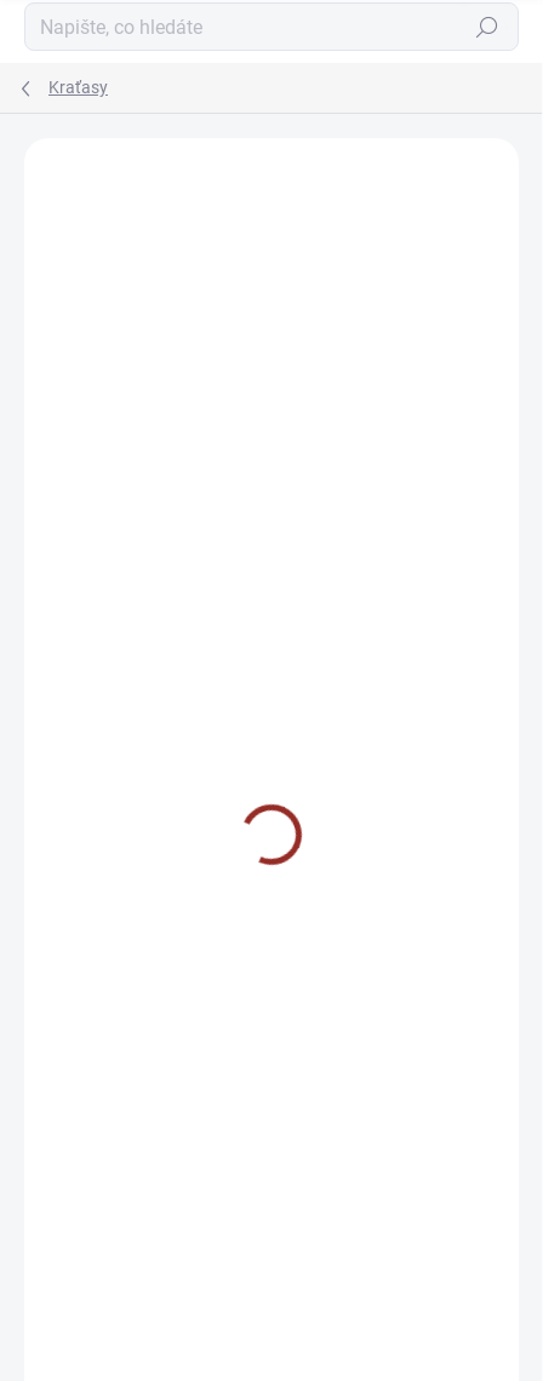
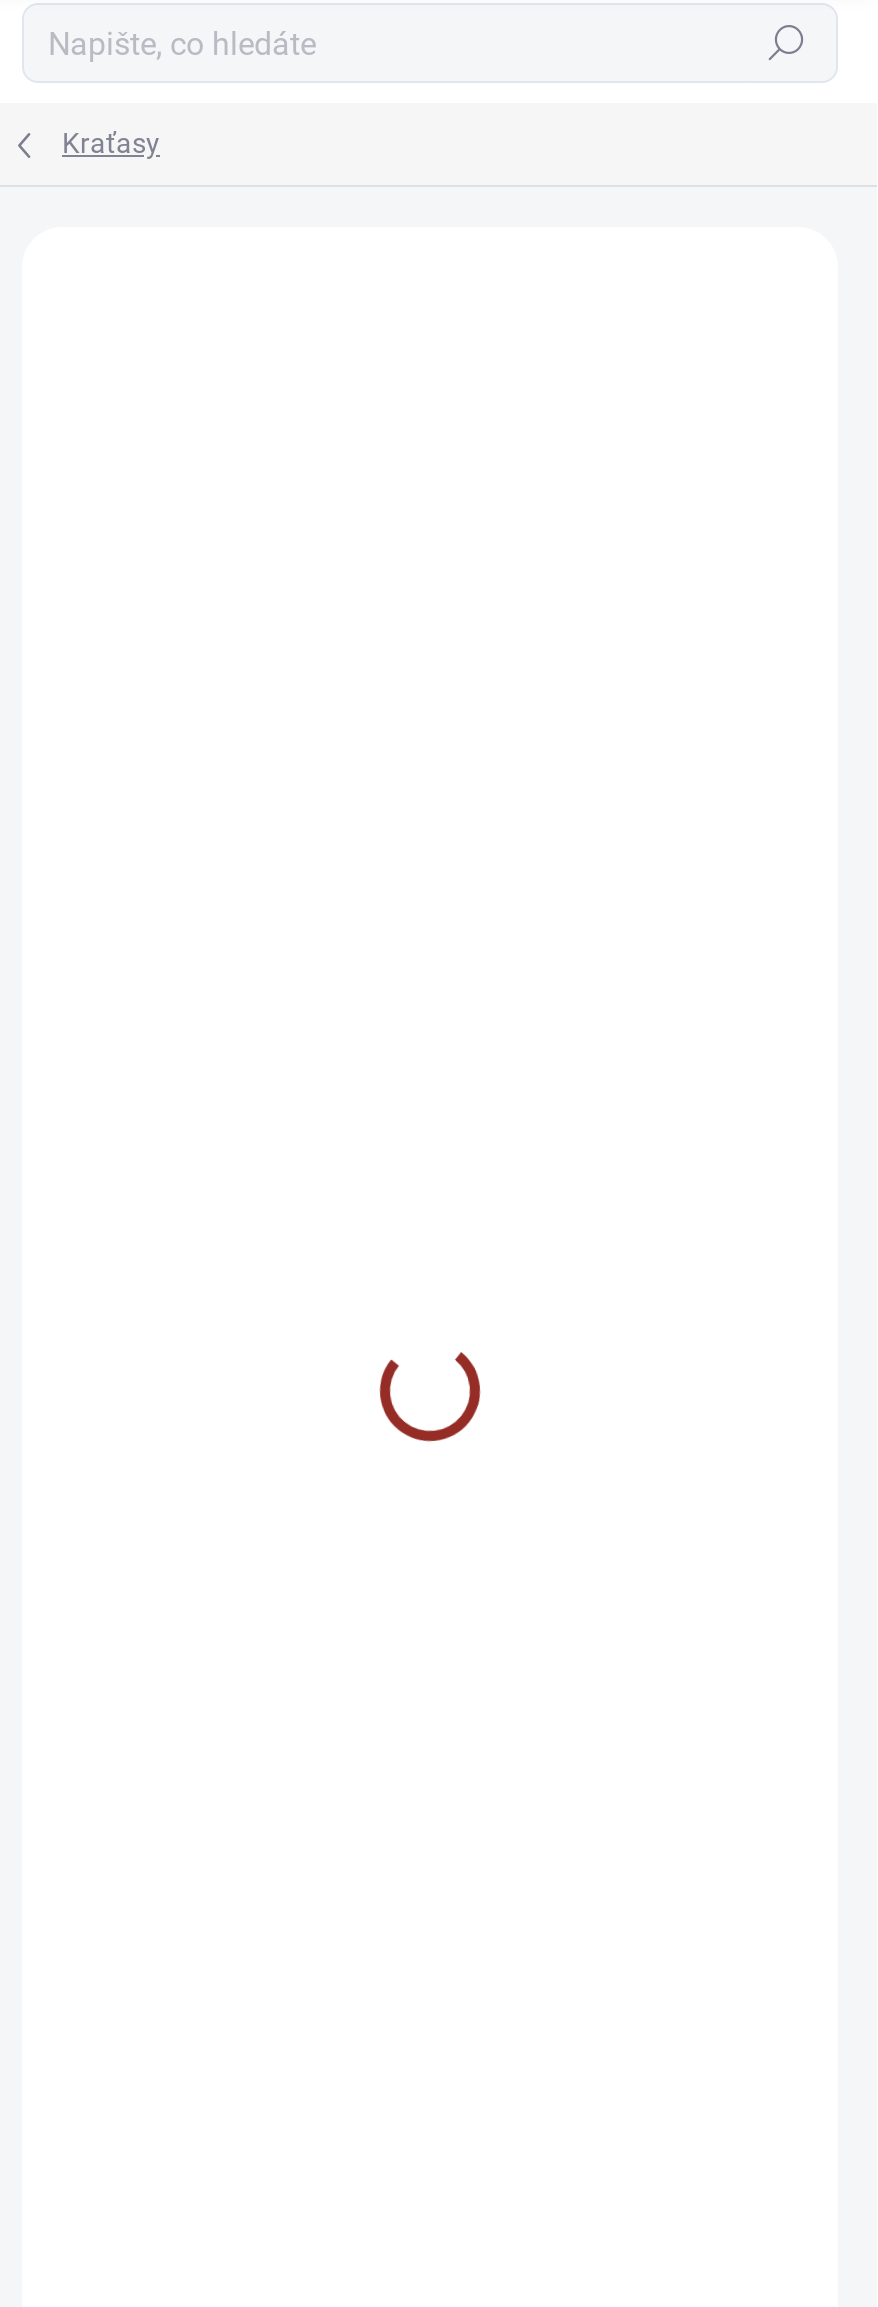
[240,802,303,875] [image] -> [376,1325,482,1445] [image]

